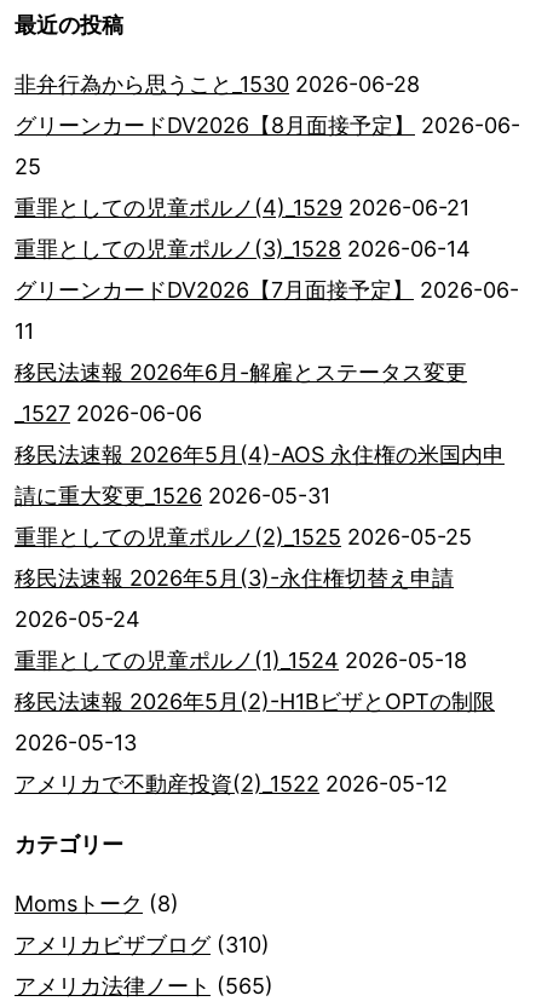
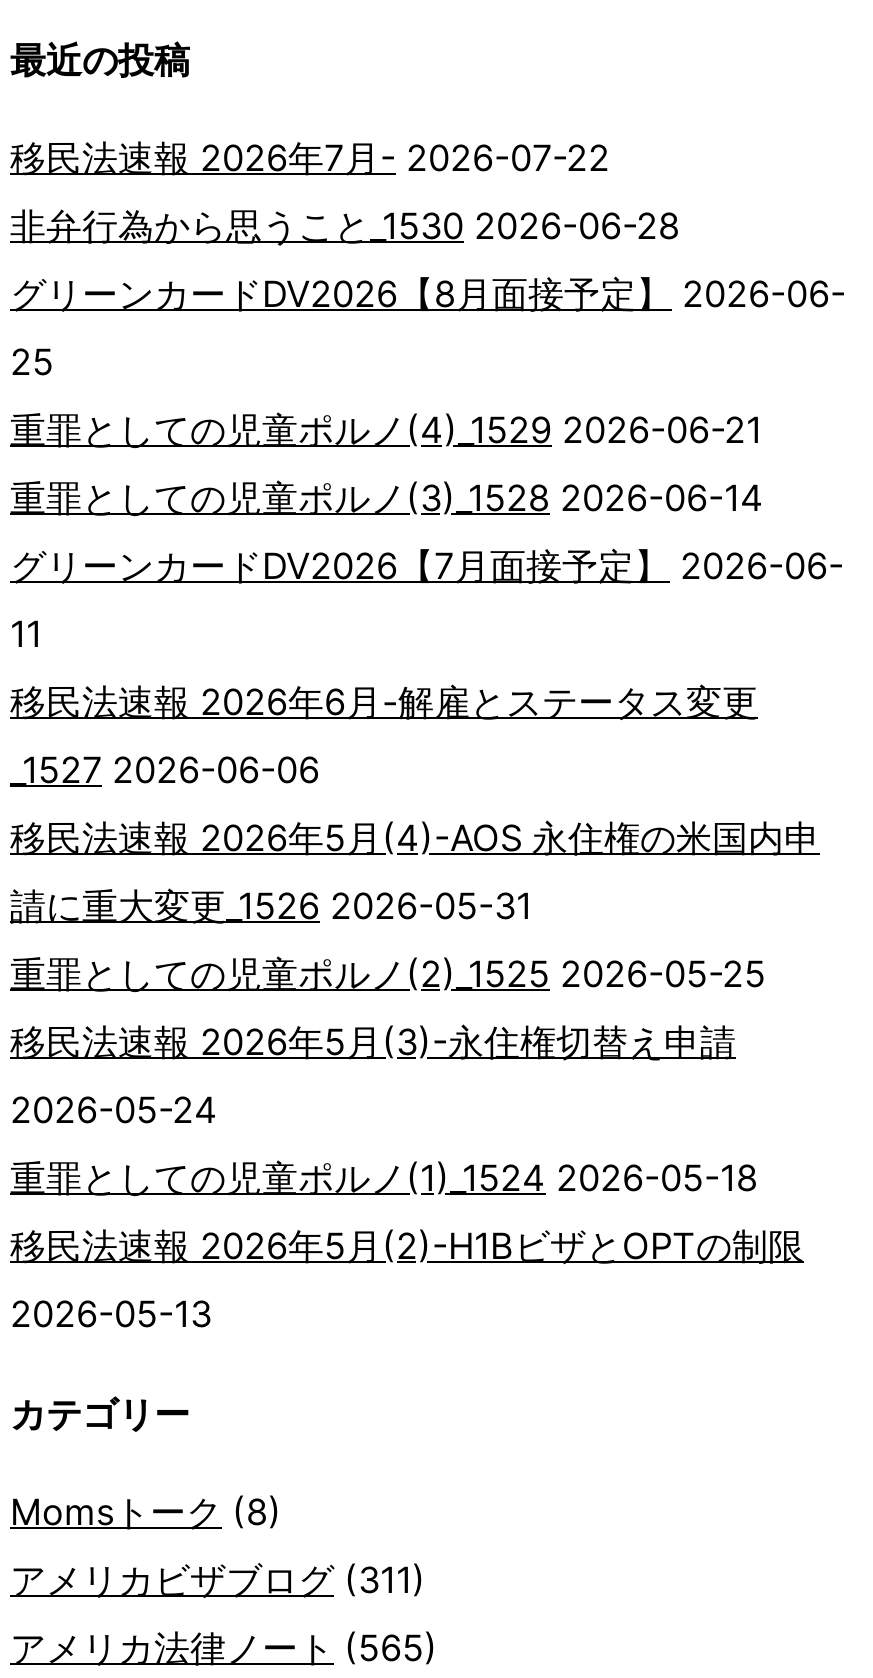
none -> [10,137,610,179] 移民法速報 2026年7月- 2026-07-22
moved [15,72,520,756] -> [10,205,846,1335]: 非弁行為から思うこと_1530 2026-06-28 | グリーンカードDV2026【8月面接予定】 2026-06- | 25 | ... | 移民法速報 2026年5月(2)-H1BビザとOPTの制限 | 2026-05-13
[15,772,448,797] アメリカで不動産投資(2)_1522 2026-05-12 -> none
[15,933,270,958] アメリカビザブログ(310) -> [10,1559,426,1601] アメリカビザブログ(311)

